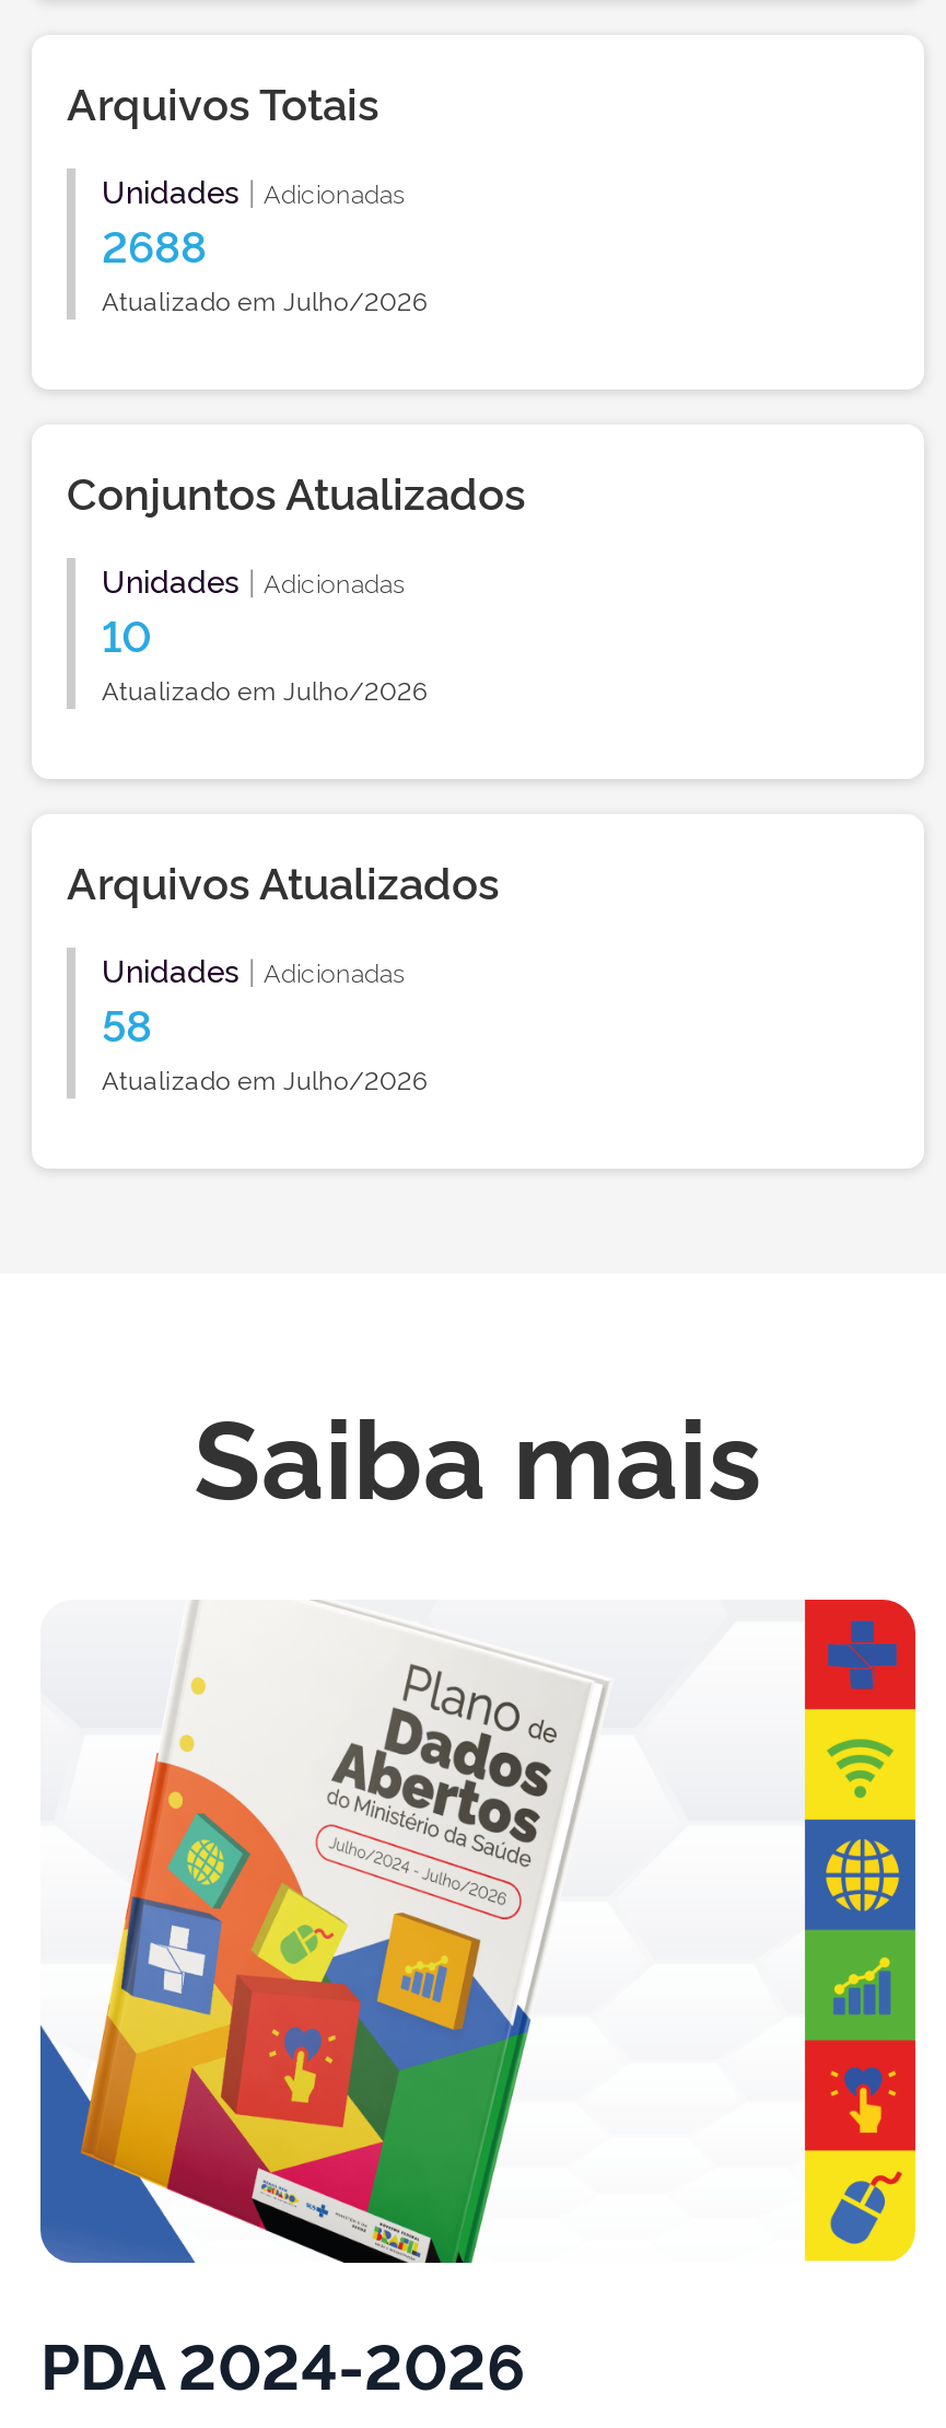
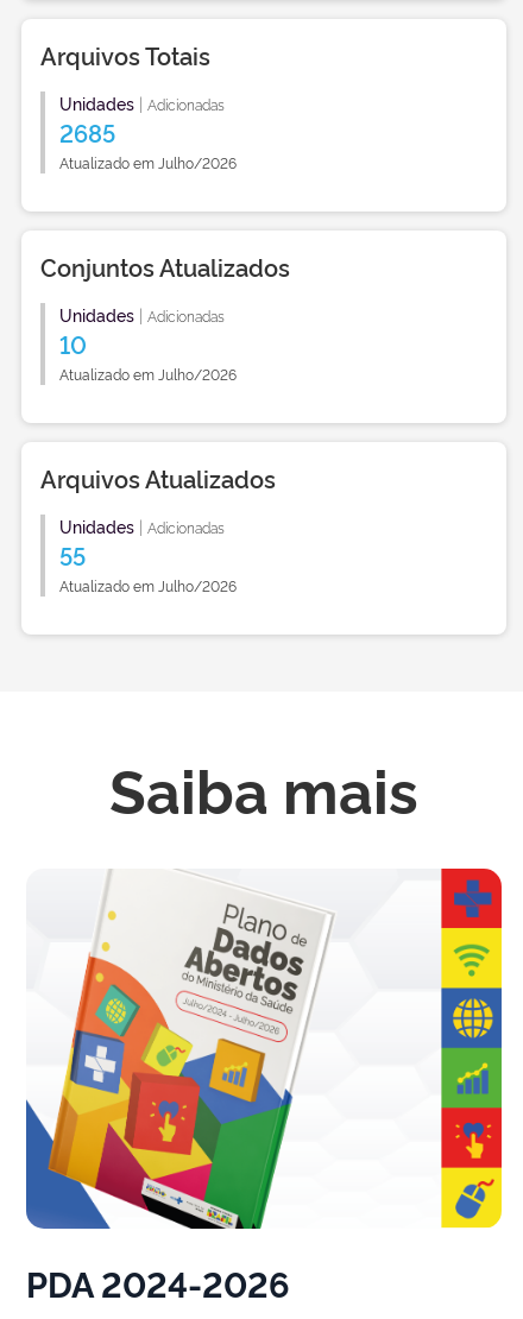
[102,211,207,272] 2688 -> [59,115,115,148] 2685
[102,990,152,1052] 58 -> [59,538,86,571] 55

